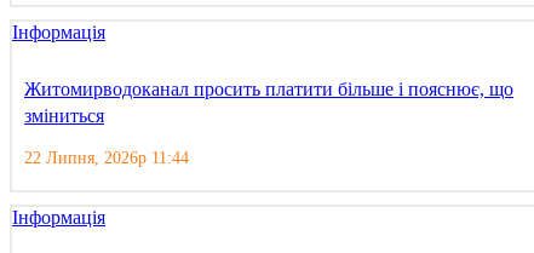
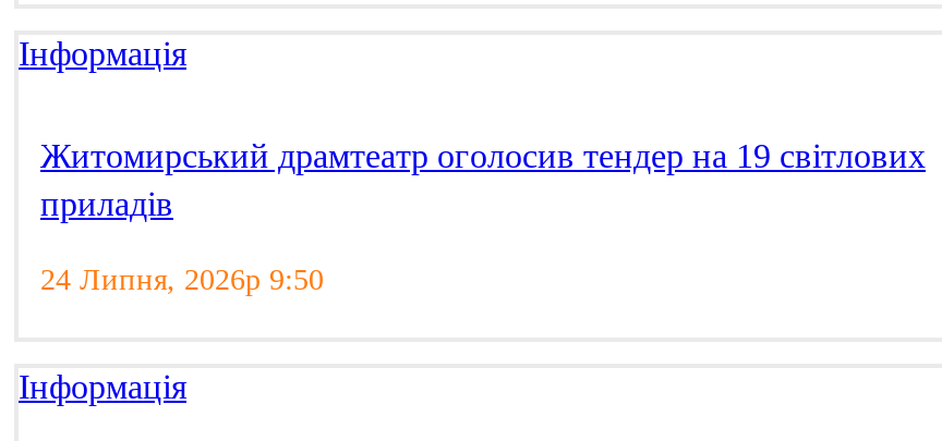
[24,78,513,126] Житомирводоканал просить платити більше і пояснює, що | зміниться -> [40,137,926,221] Житомирський драмтеатр оголосив тендер на 19 світлових | приладів
[24,149,189,167] 22 Липня, 2026р 11:44 -> [40,263,324,296] 24 Липня, 2026р 9:50

